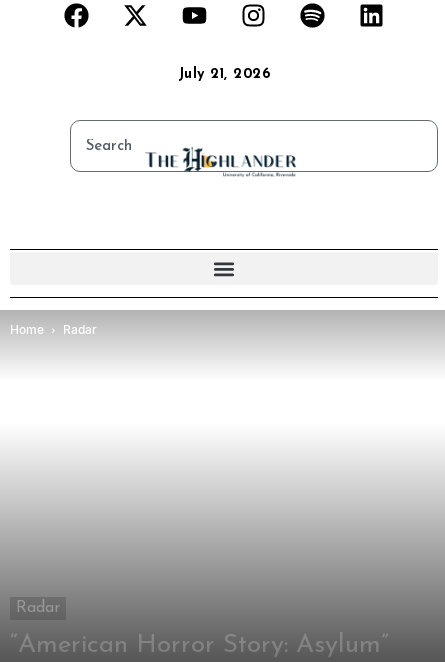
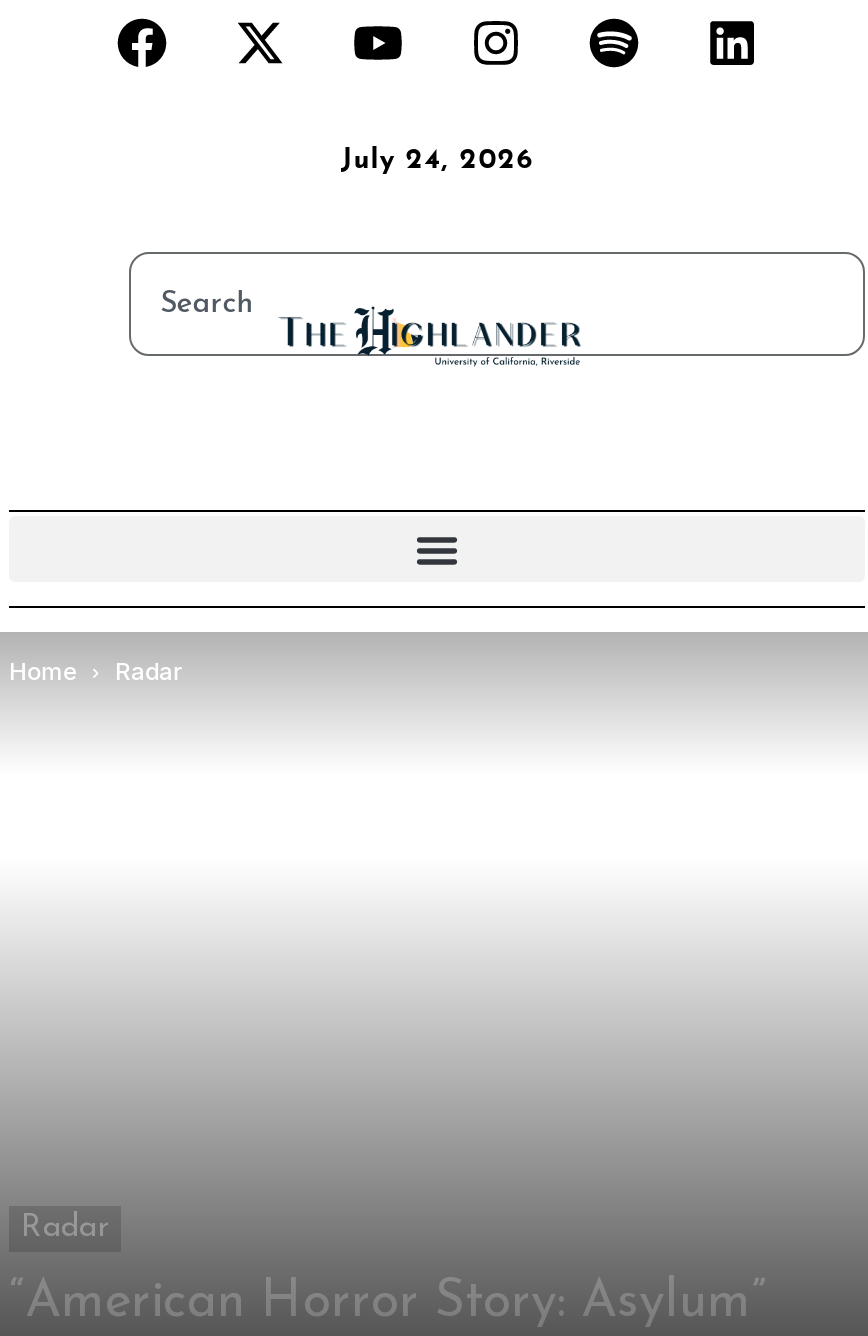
[178,67,270,82] July 21, 2026 -> [341,146,533,176] July 24, 2026

